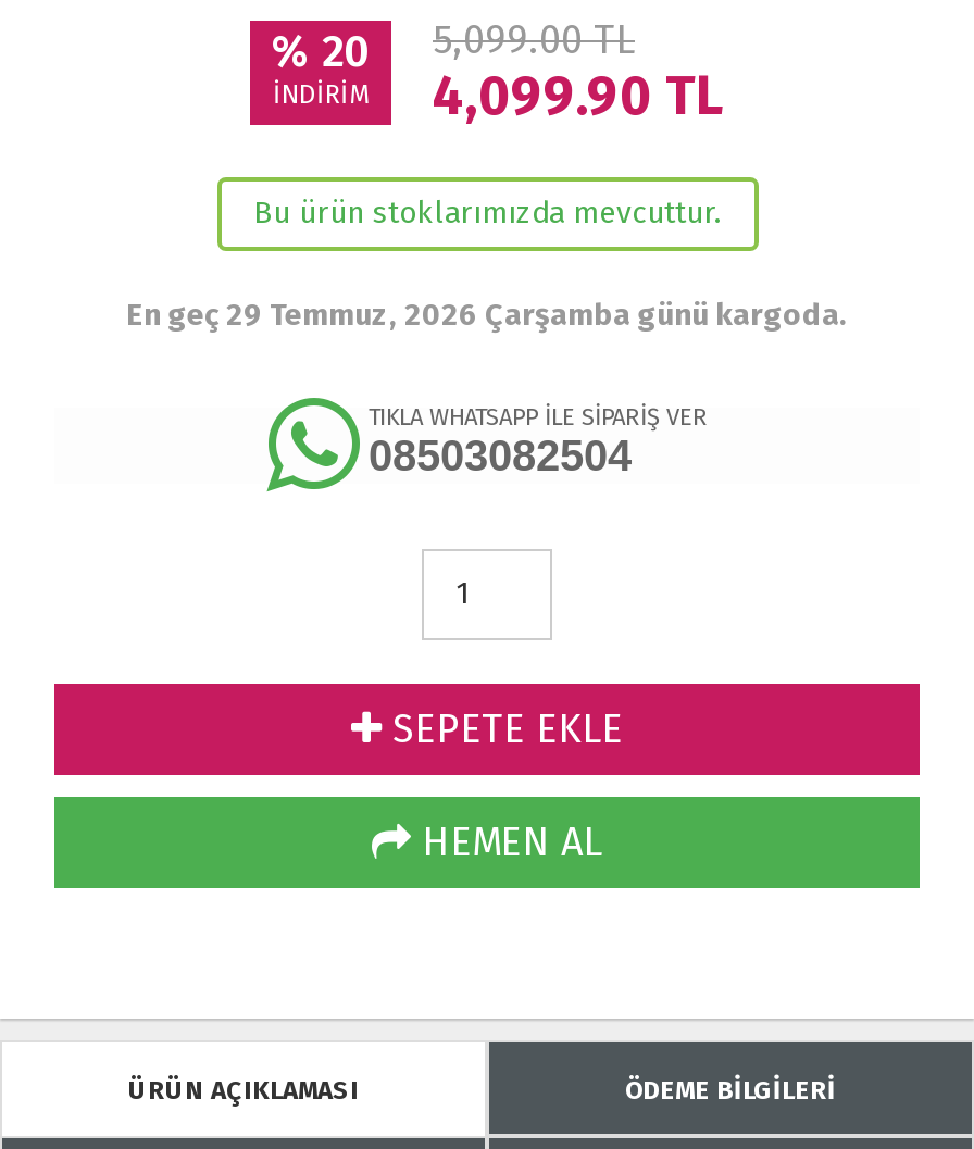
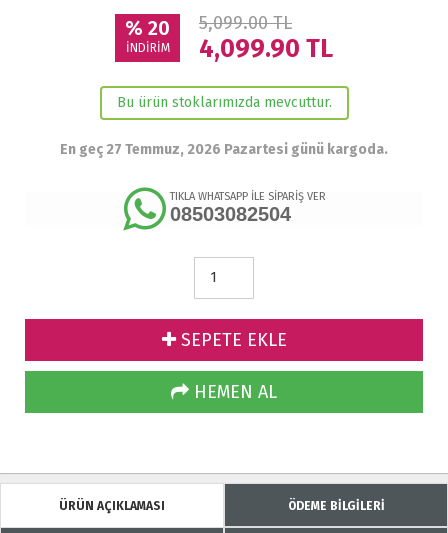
[126,297,848,334] En geç 29 Temmuz, 2026 Çarşamba günü kargoda. -> [60,141,388,158] En geç 27 Temmuz, 2026 Pazartesi günü kargoda.

